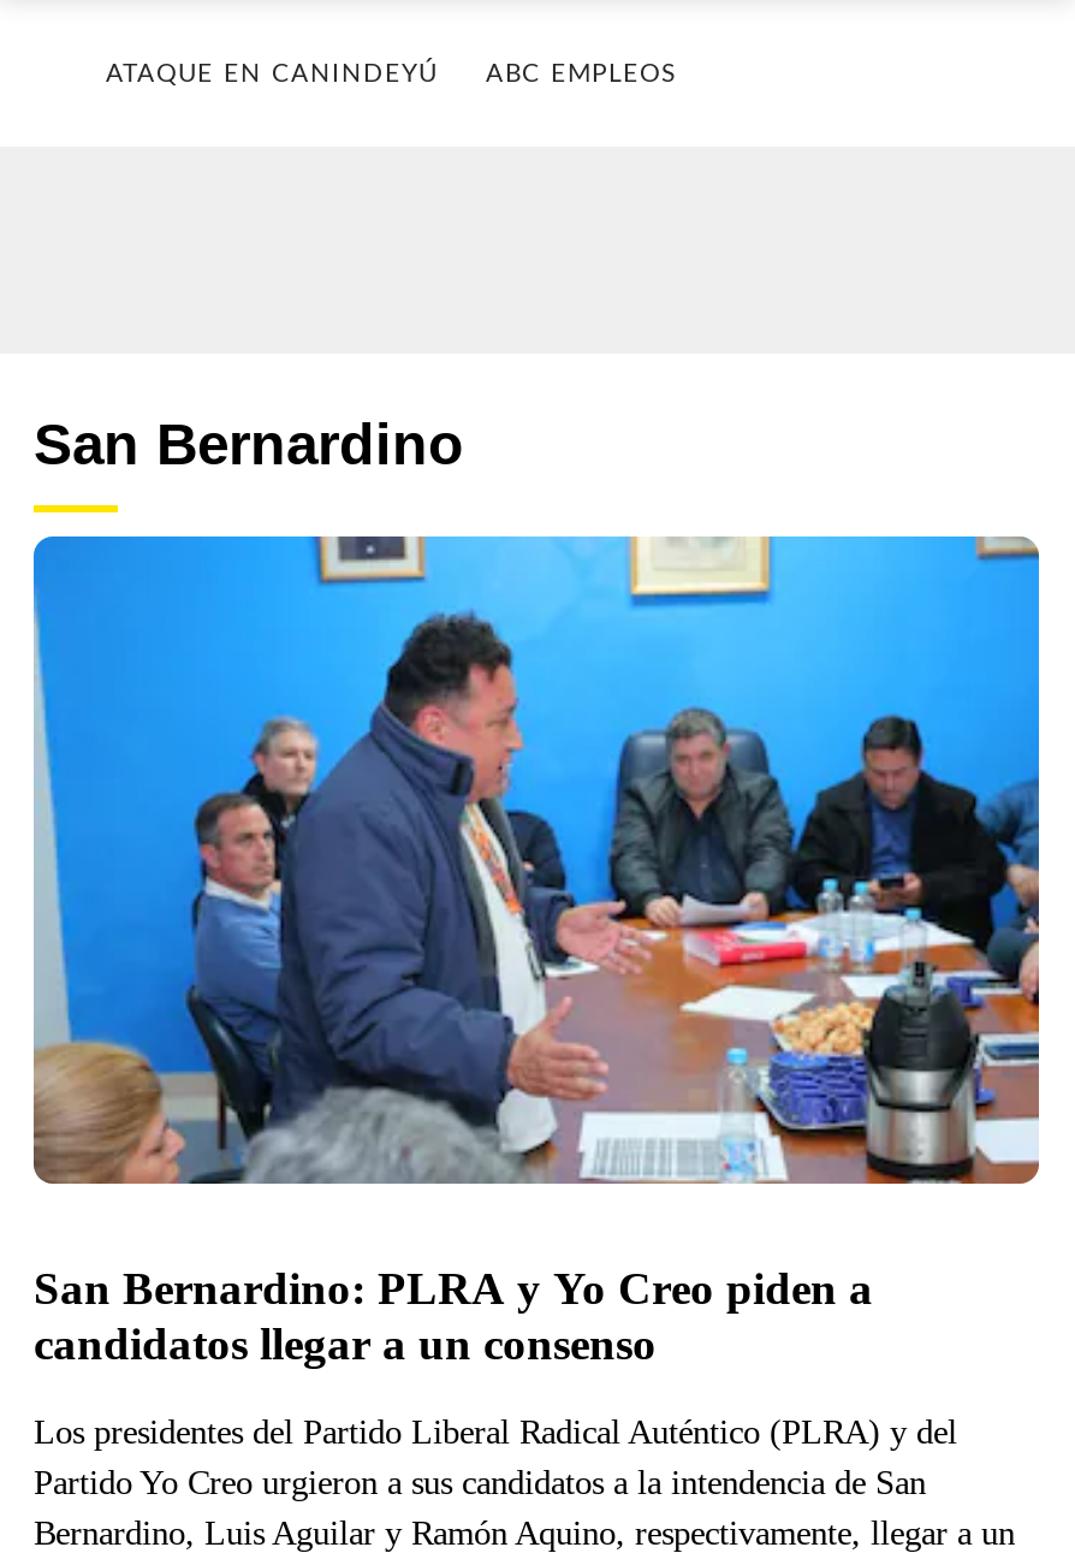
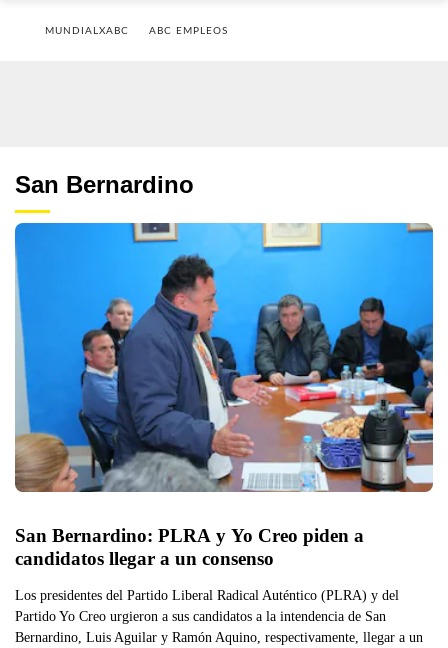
[106,63,438,87] ATAQUE EN CANINDEYÚ -> [45,26,129,36] MUNDIALXABC

